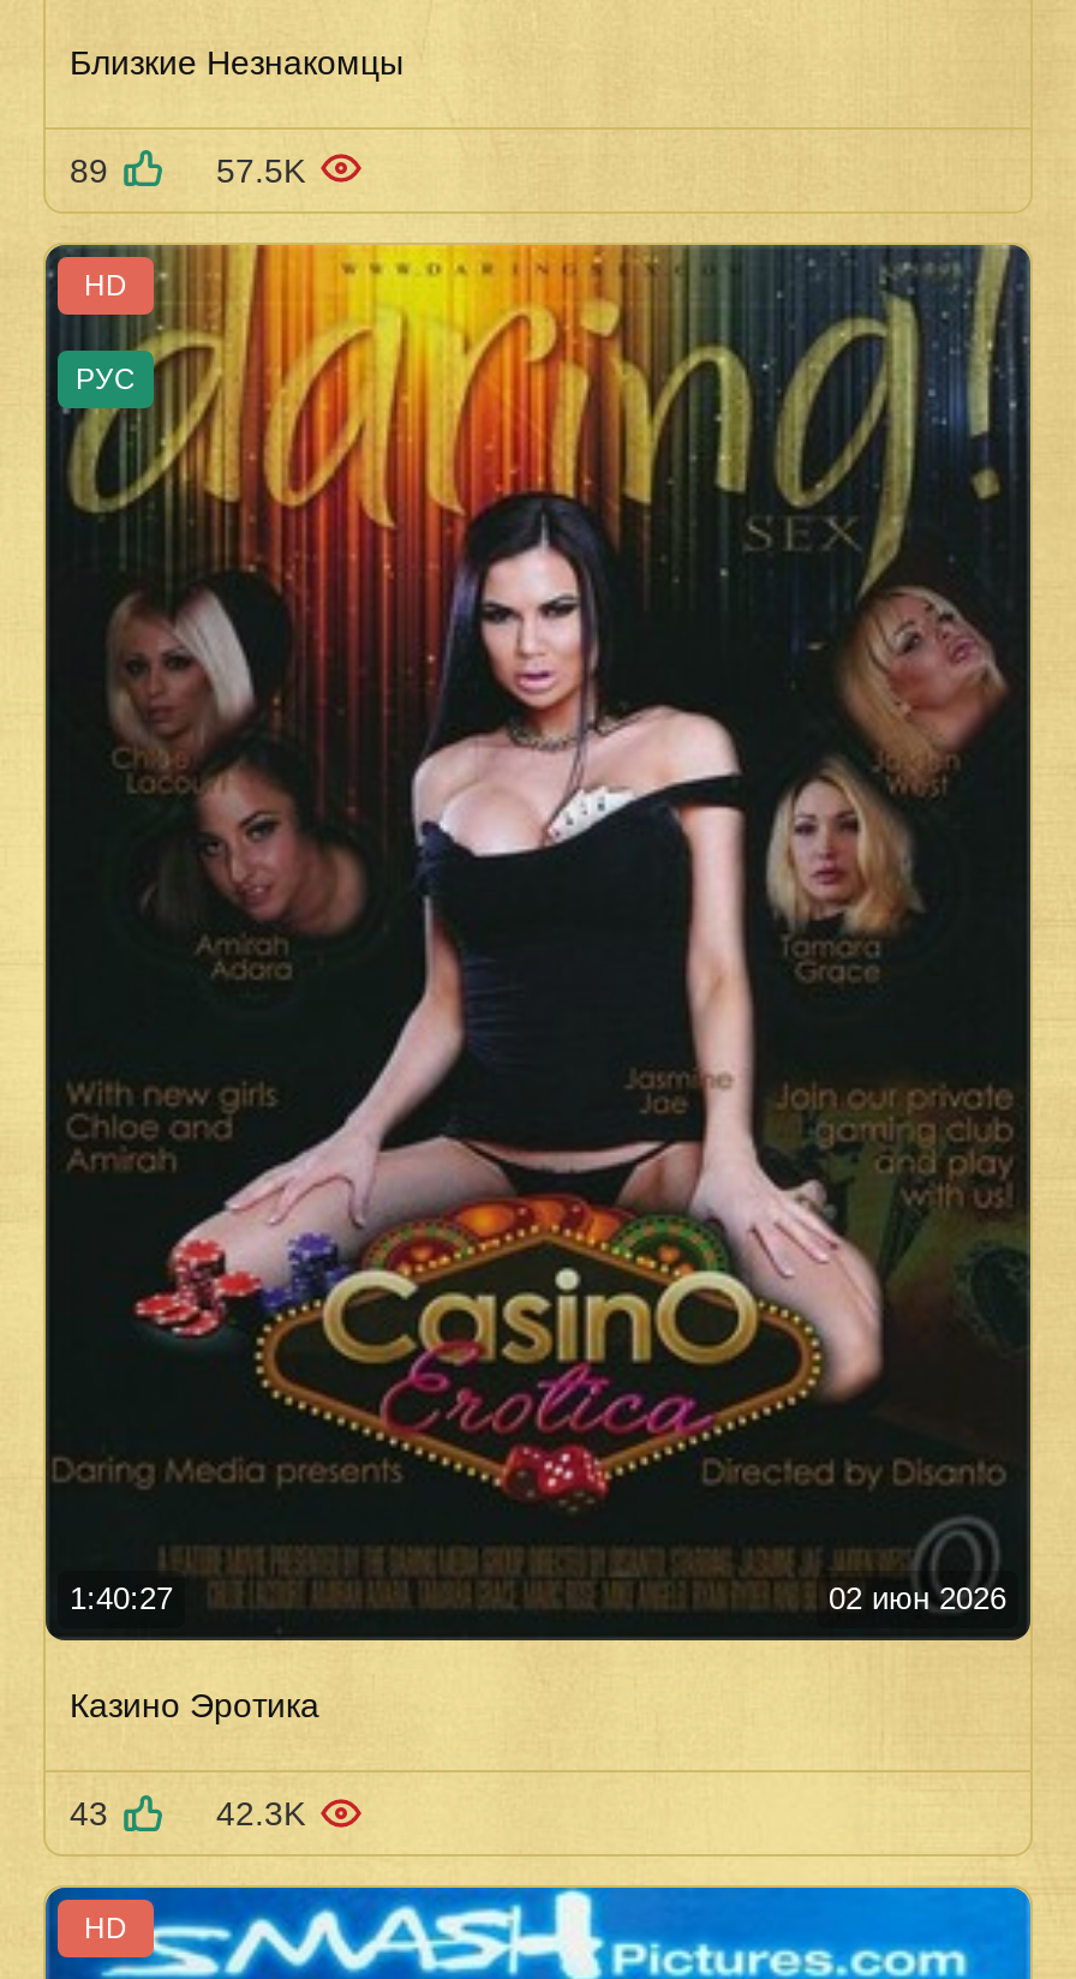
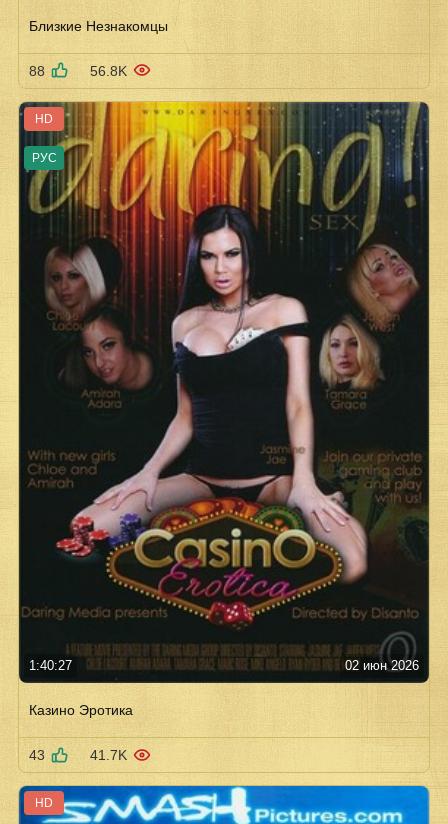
[70,151,305,189] 89 | 57.5K -> [29,63,127,79] 88 | 56.8K
[216,1795,305,1833] 42.3K -> [90,747,127,763] 41.7K

